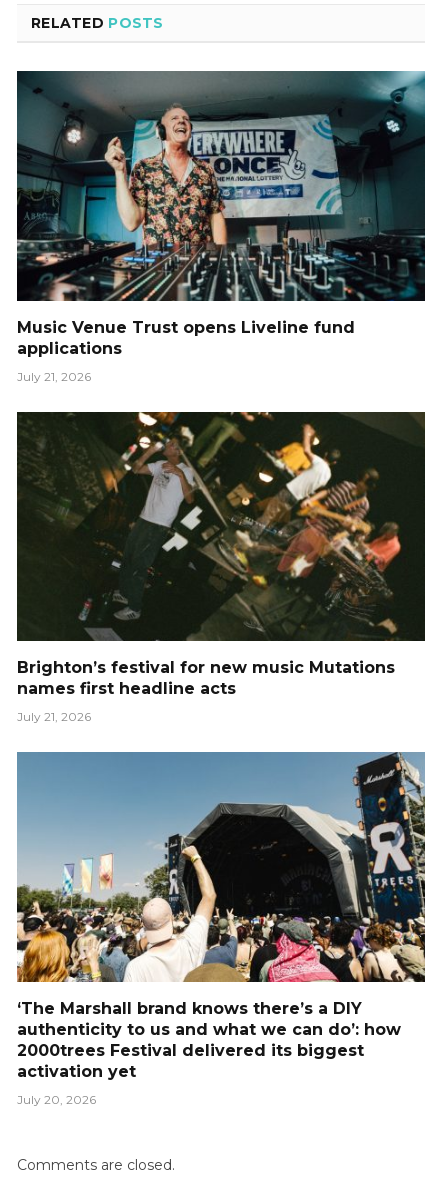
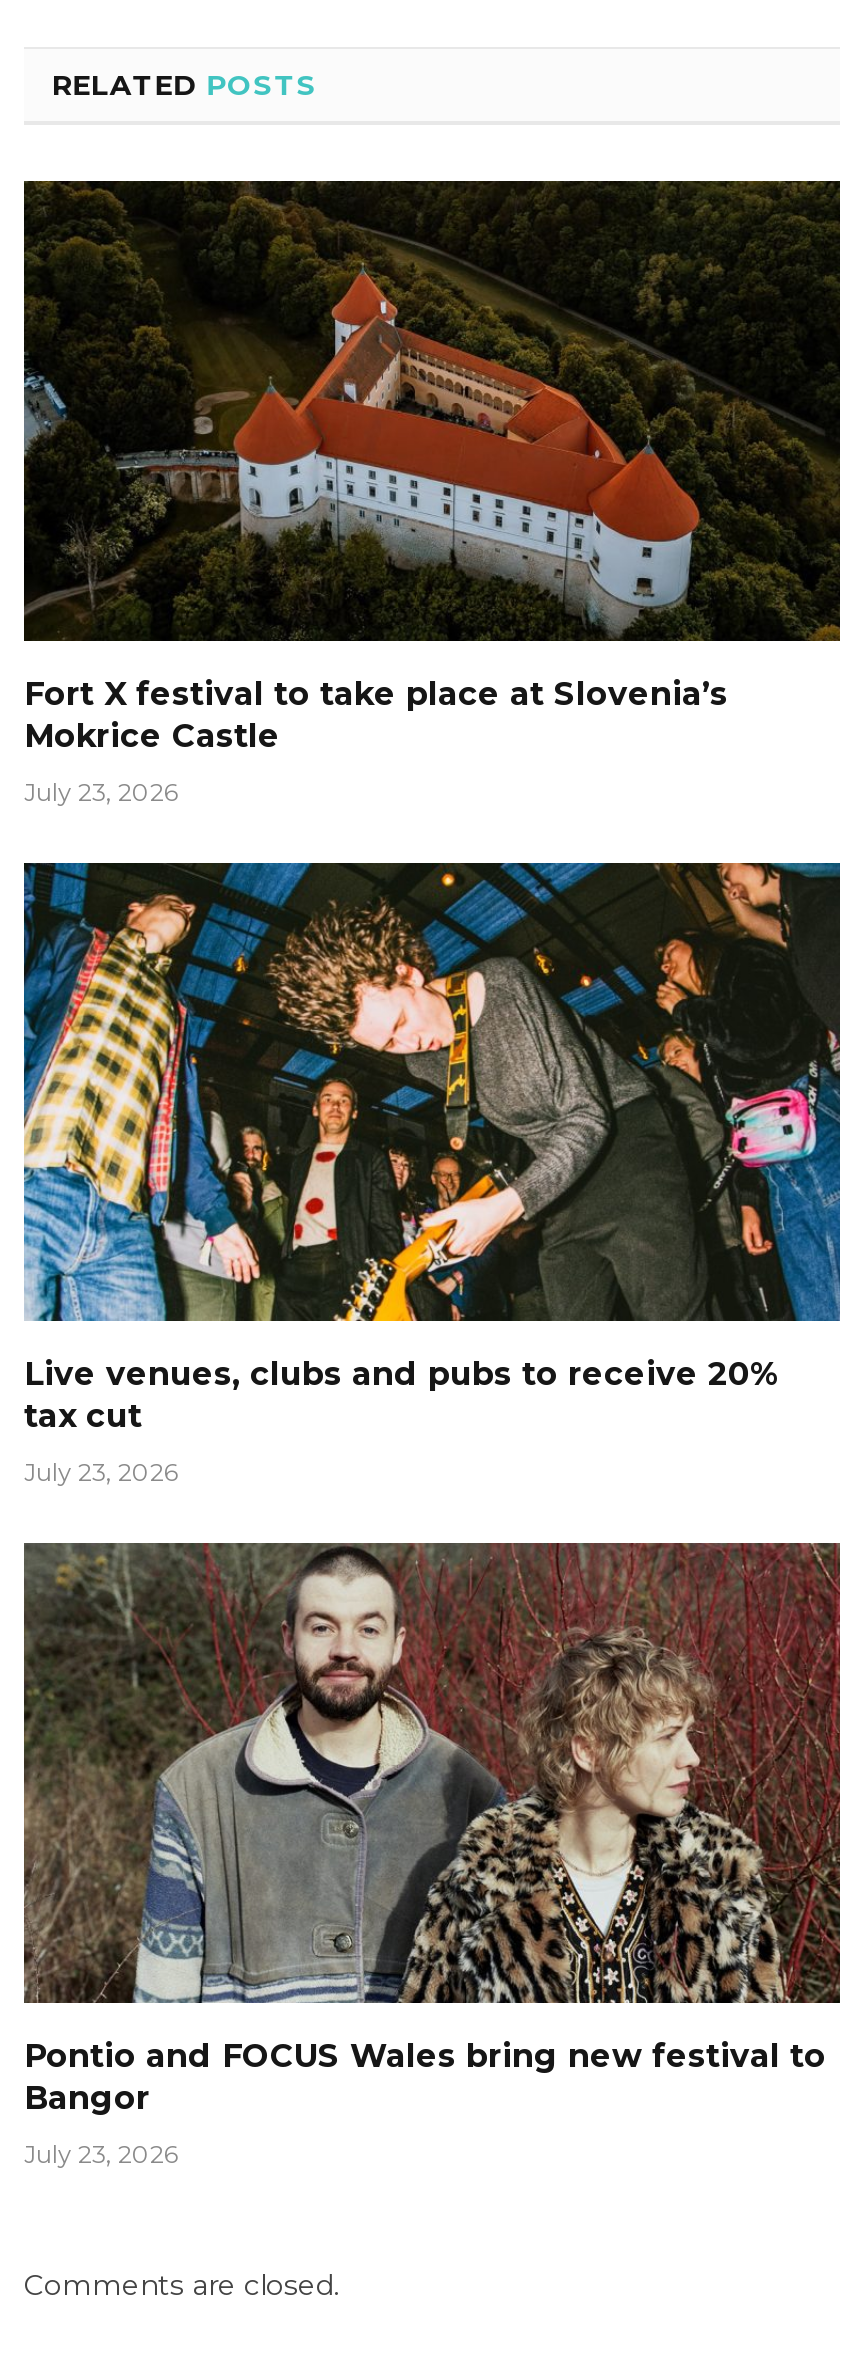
[17,70,426,358] [image] | Music Venue Trust opens Liveline fund | applications -> [22,179,840,754] [image] | Fort X festival to take place at Slovenia’s | Mokrice Castle
[17,369,91,384] July 21, 2026 -> [24,776,178,806] July 23, 2026
[16,411,426,698] [image] | Brighton’s festival for new music Mutations | names first headline acts -> [22,861,842,1435] [image] | Live venues, clubs and pubs to receive 20% | tax cut
[17,709,91,724] July 21, 2026 -> [24,1457,178,1487] July 23, 2026
[16,751,426,1081] [image] | ‘The Marshall brand knows there’s a DIY | authenticity to us and what we can do’: how | 2000trees Festival delivered its biggest | activation yet -> [22,1541,842,2116] [image] | Pontio and FOCUS Wales bring new festival to | Bangor
[17,1092,96,1107] July 20, 2026 -> [24,2138,178,2168] July 23, 2026

